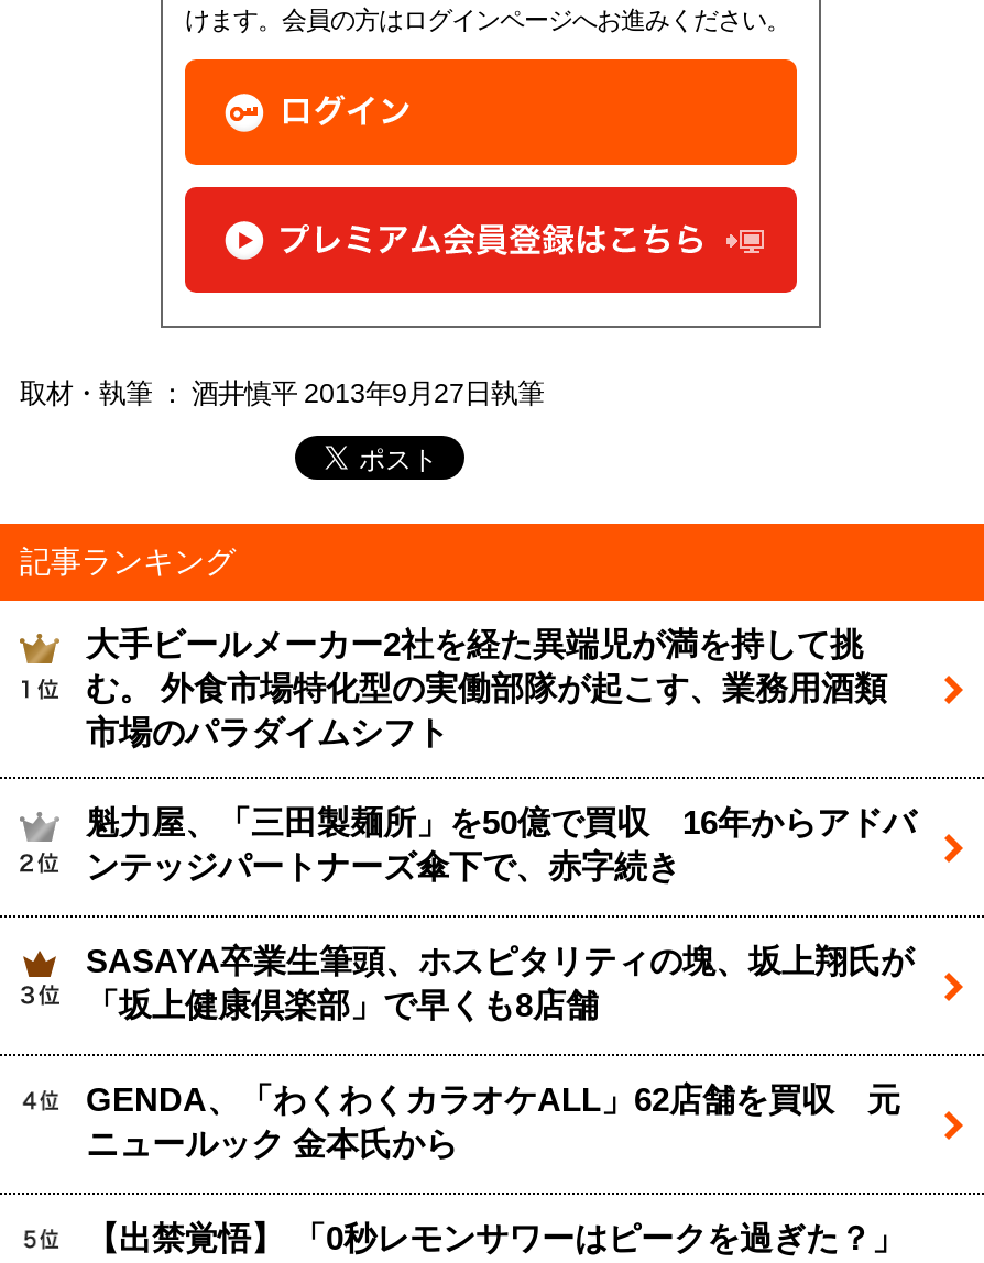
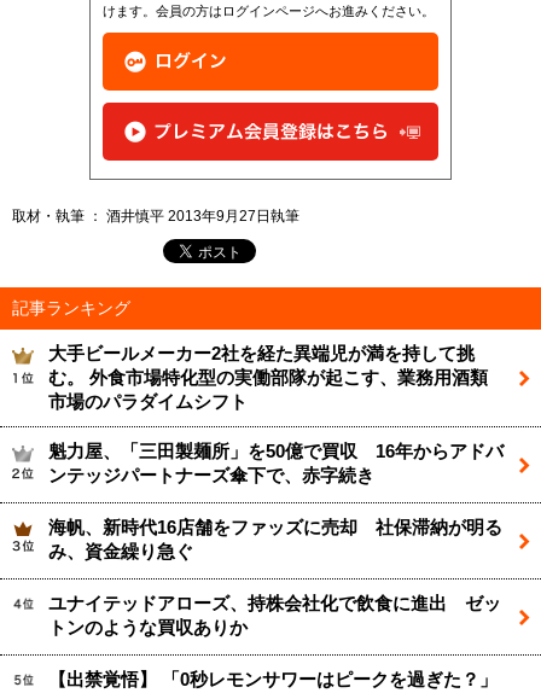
[86,944,914,1024] SASAYA卒業生筆頭、ホスピタリティの塊、坂上翔氏が | 「坂上健康倶楽部」で早くも8店舗 -> [48,518,502,562] 海帆、新時代16店舗をファッズに売却 社保滞納が明る | み、資金繰り急ぐ
[86,1083,900,1162] GENDA、「わくわくカラオケALL」62店舗を買収 元 | ニュールック 金本氏から -> [48,594,501,638] ユナイテッドアローズ、持株会社化で飲食に進出 ゼッ | トンのような買収ありか

